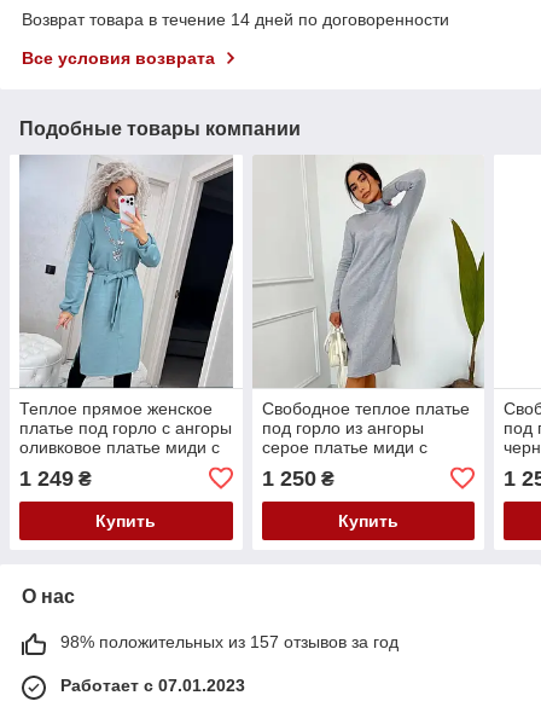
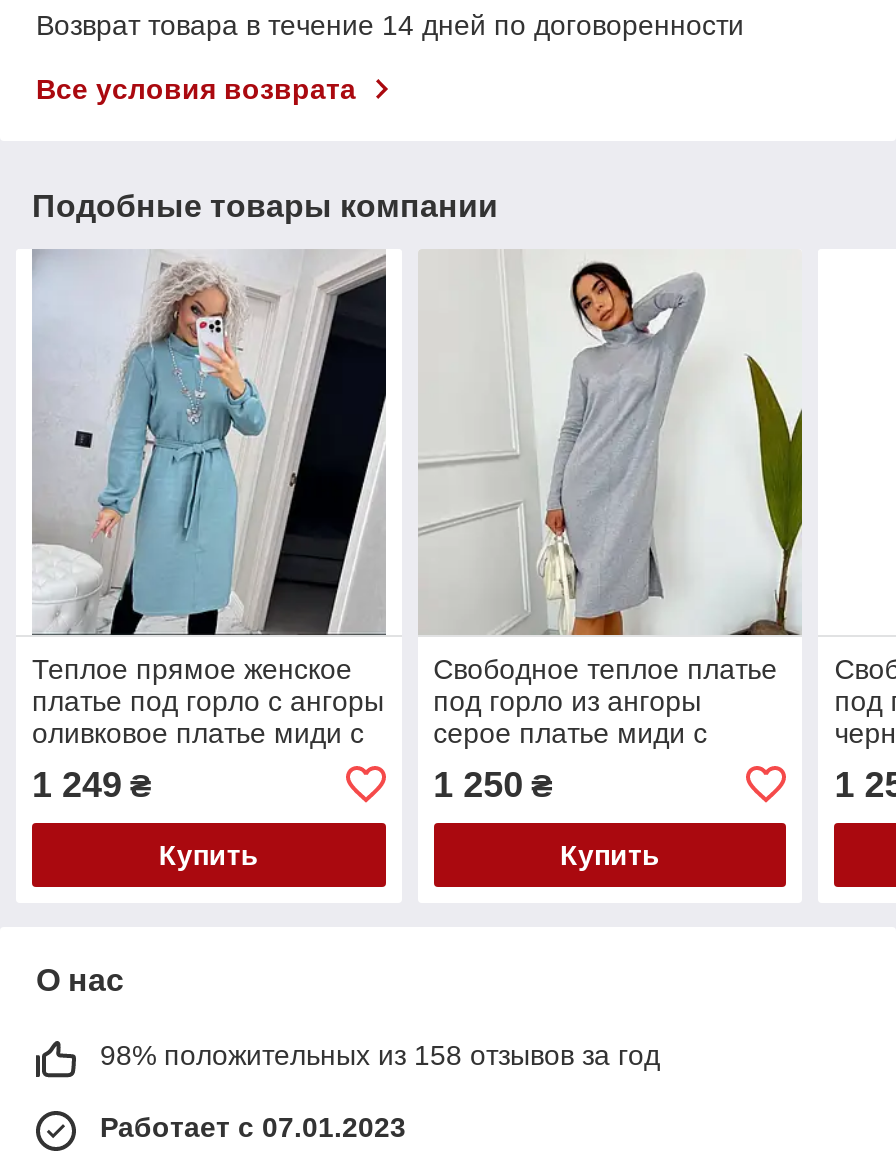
[60,632,399,651] 98% положительных из 157 отзывов за год -> [100,1039,660,1071] 98% положительных из 158 отзывов за год

